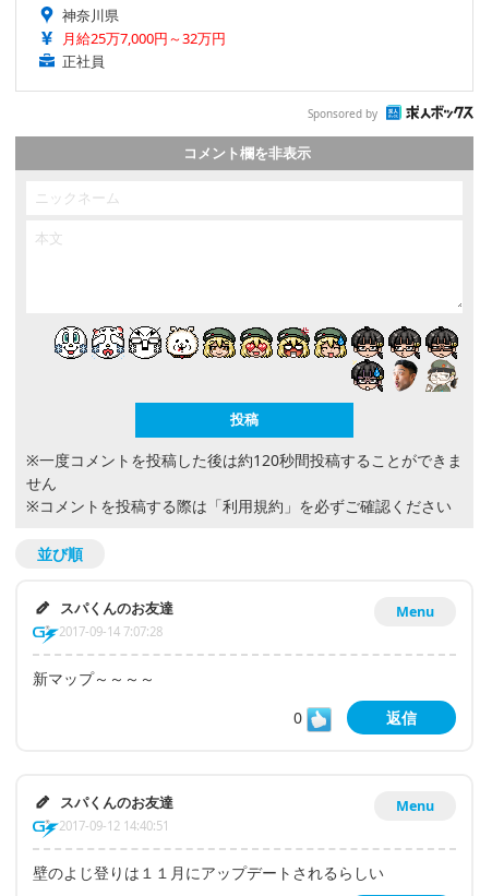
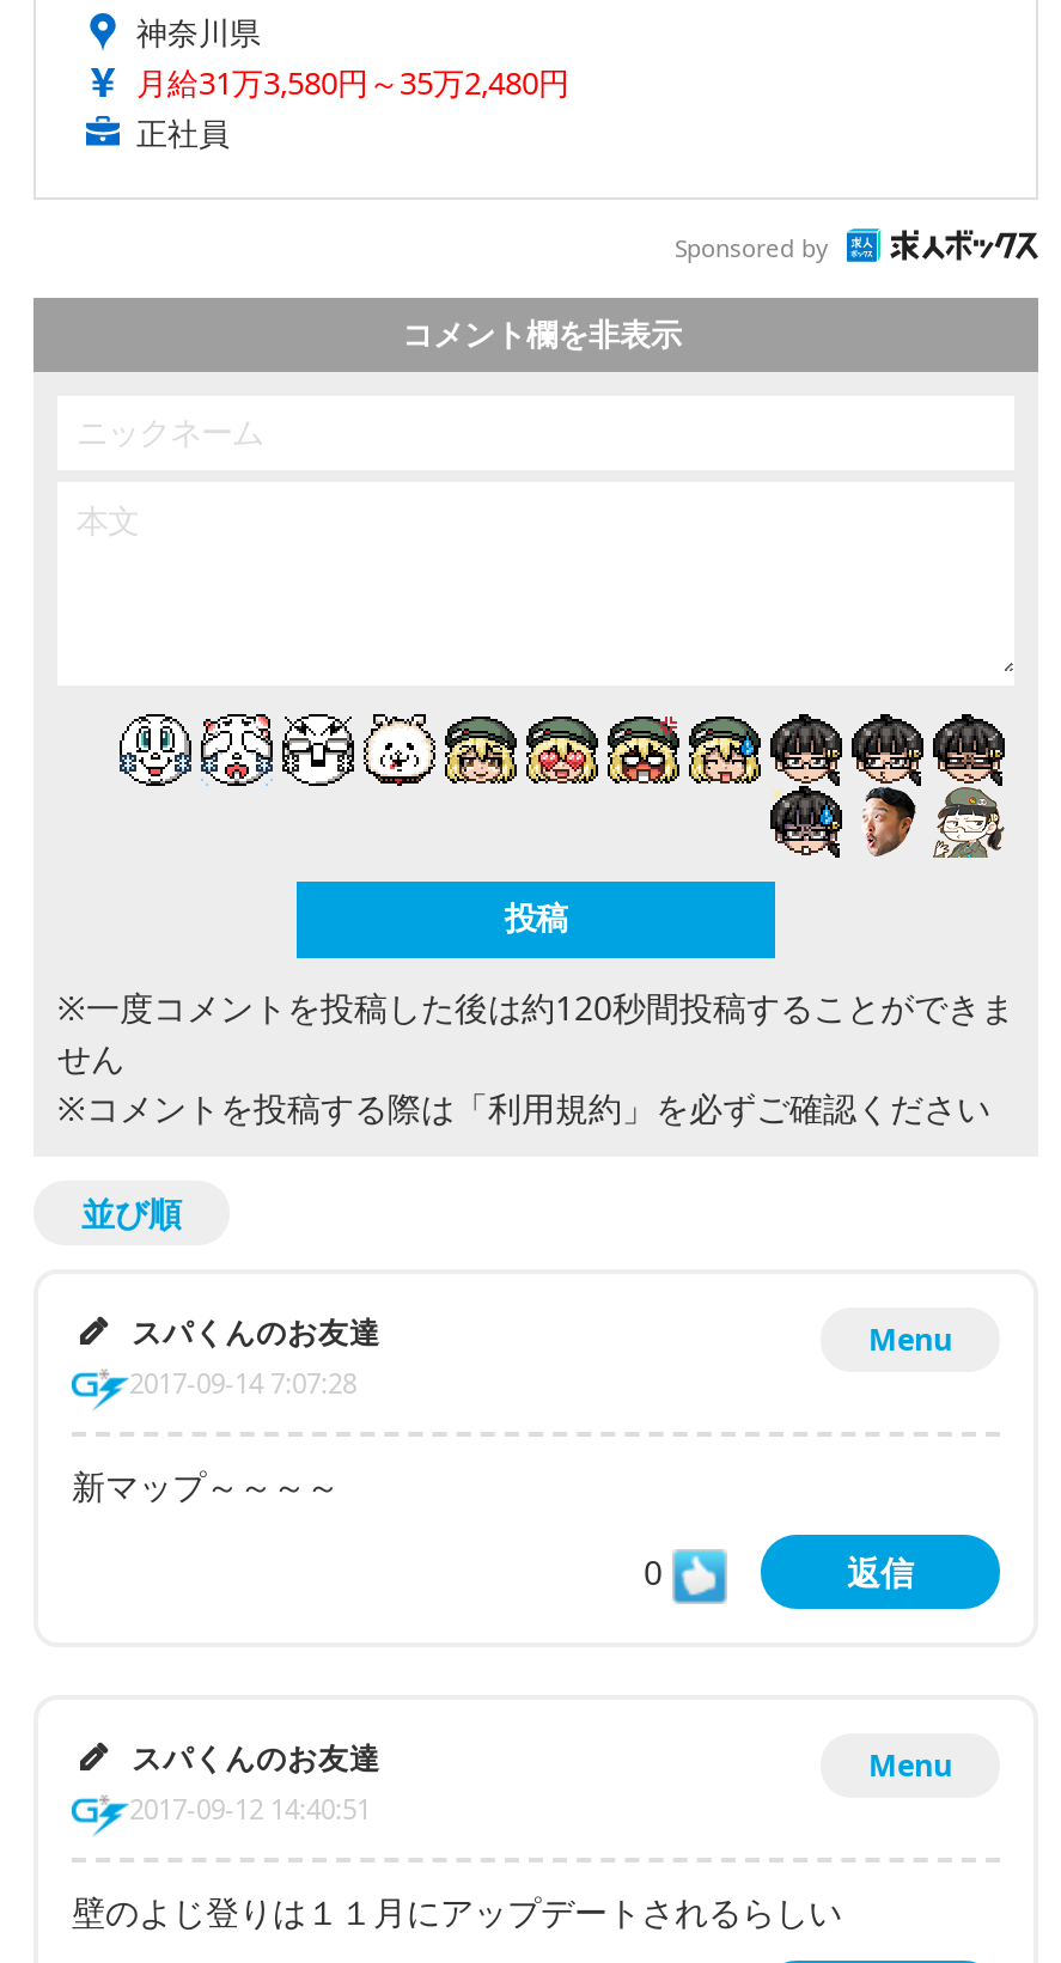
[62,28,226,48] 月給25万7,000円～32万円 -> [136,61,569,104] 月給31万3,580円～35万2,480円

